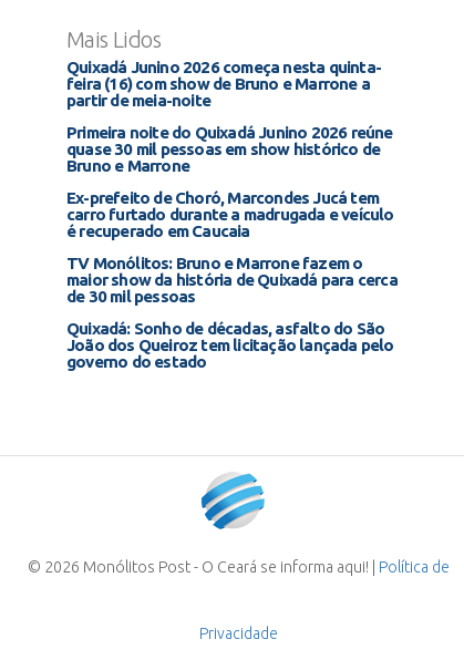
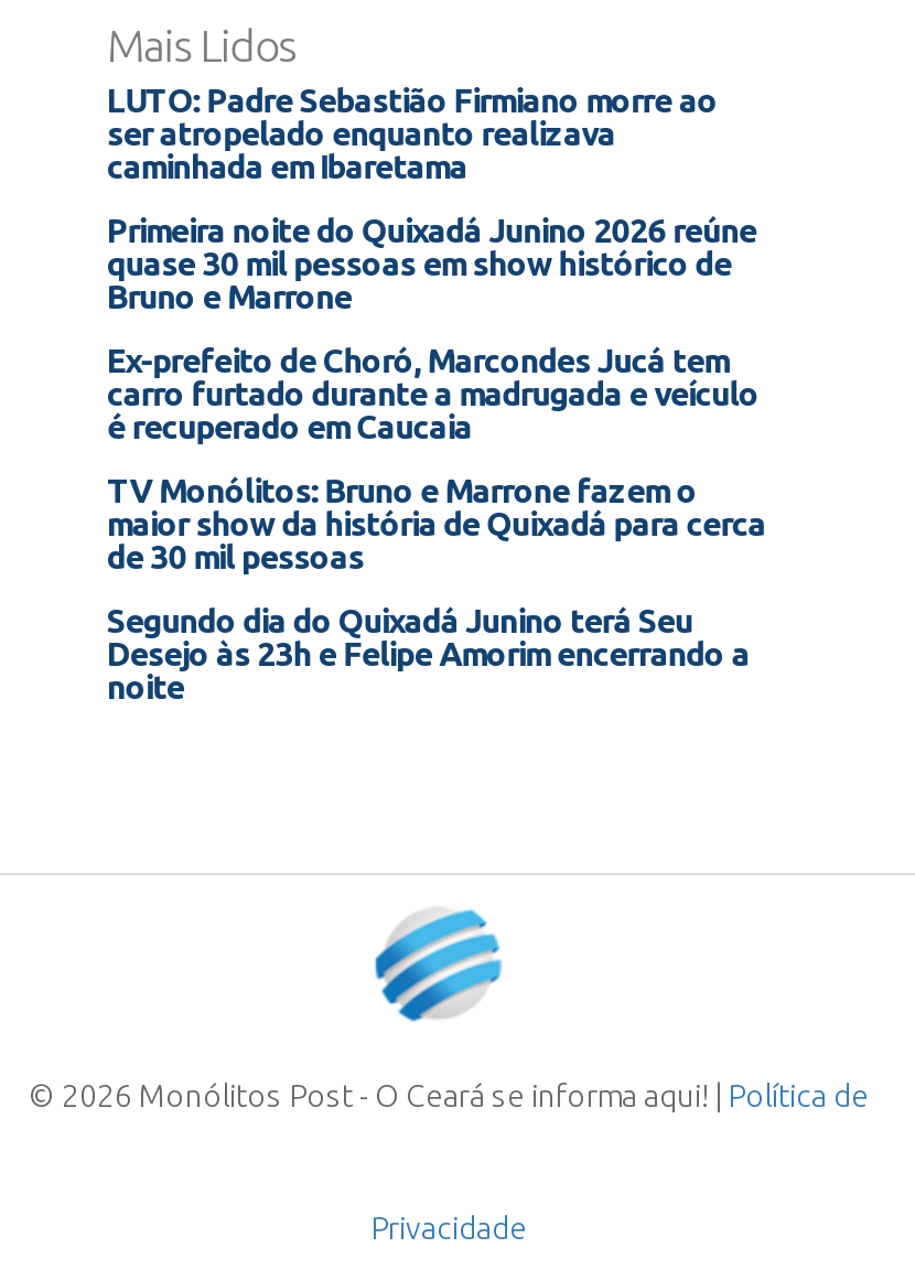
[66,58,381,110] Quixadá Junino 2026 começa nesta quinta- | feira (16) com show de Bruno e Marrone a | partir de meia-noite -> [107,82,717,185] LUTO: Padre Sebastião Firmiano morre ao | ser atropelado enquanto realizava | caminhada em Ibaretama
[66,319,394,371] Quixadá: Sonho de décadas, asfalto do São | João dos Queiroz tem licitação lançada pelo | governo do estado -> [107,602,749,706] Segundo dia do Quixadá Junino terá Seu | Desejo às 23h e Felipe Amorim encerrando a | noite

